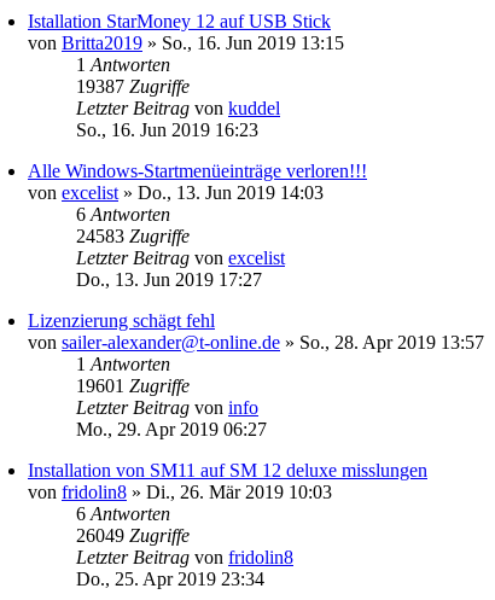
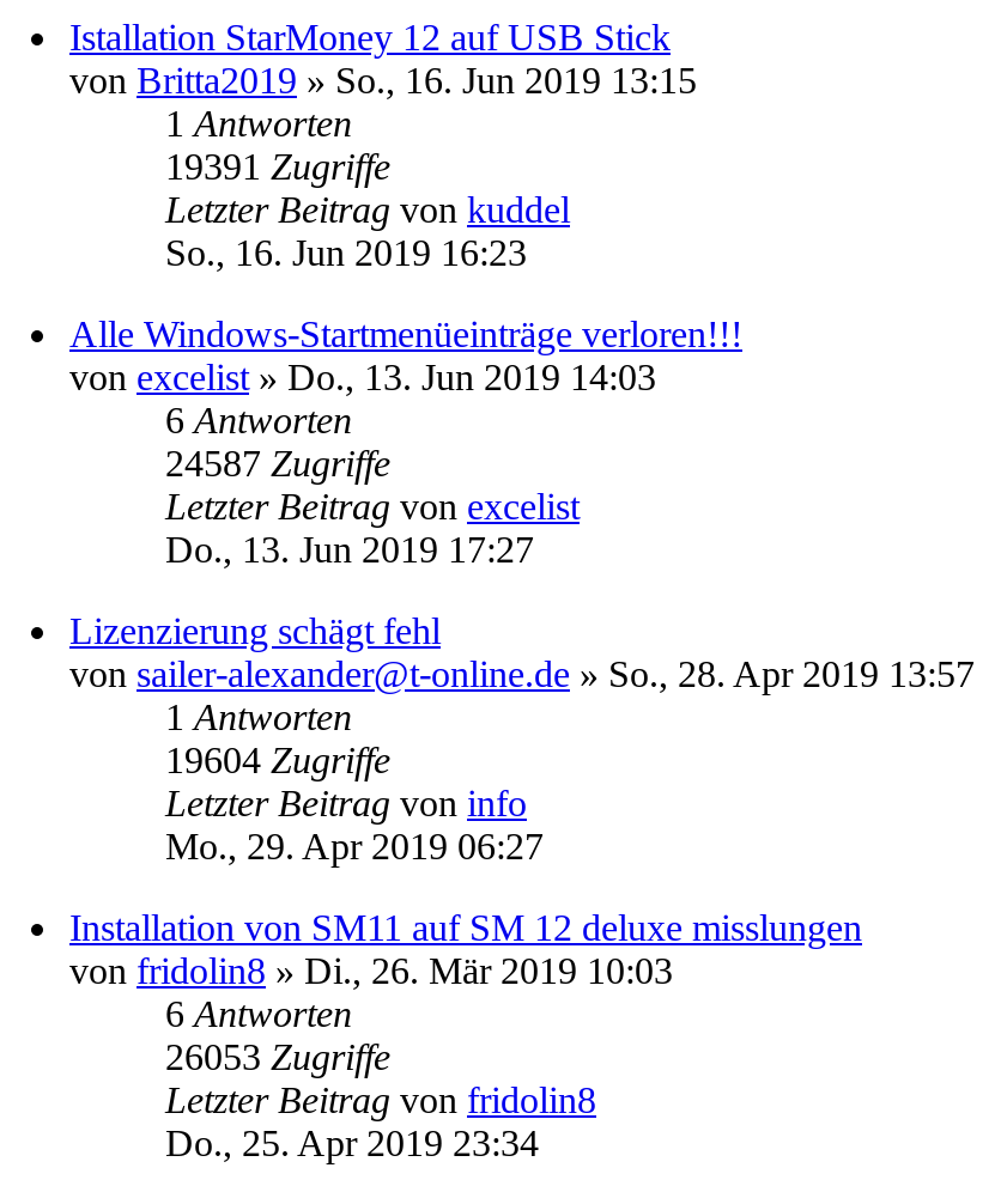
[76,76,190,96] 19387 Zugriffe -> [165,146,390,186] 19391 Zugriffe
[76,226,190,246] 24583 Zugriffe -> [165,443,390,483] 24587 Zugriffe
[76,375,190,396] 19601 Zugriffe -> [165,739,390,780] 19604 Zugriffe
[76,525,190,546] 26049 Zugriffe -> [165,1036,390,1077] 26053 Zugriffe

